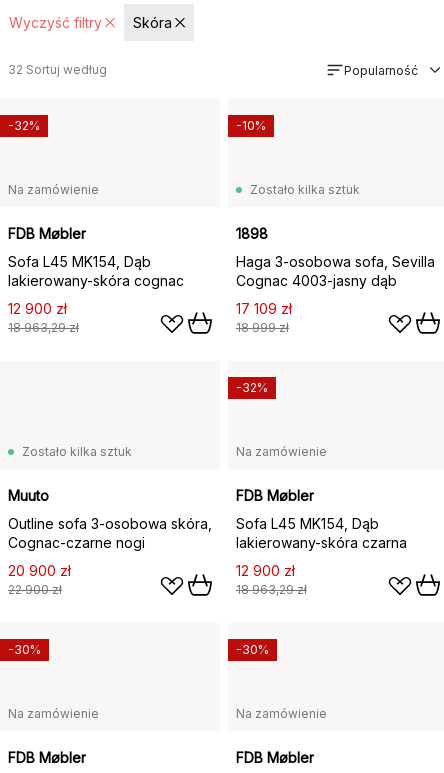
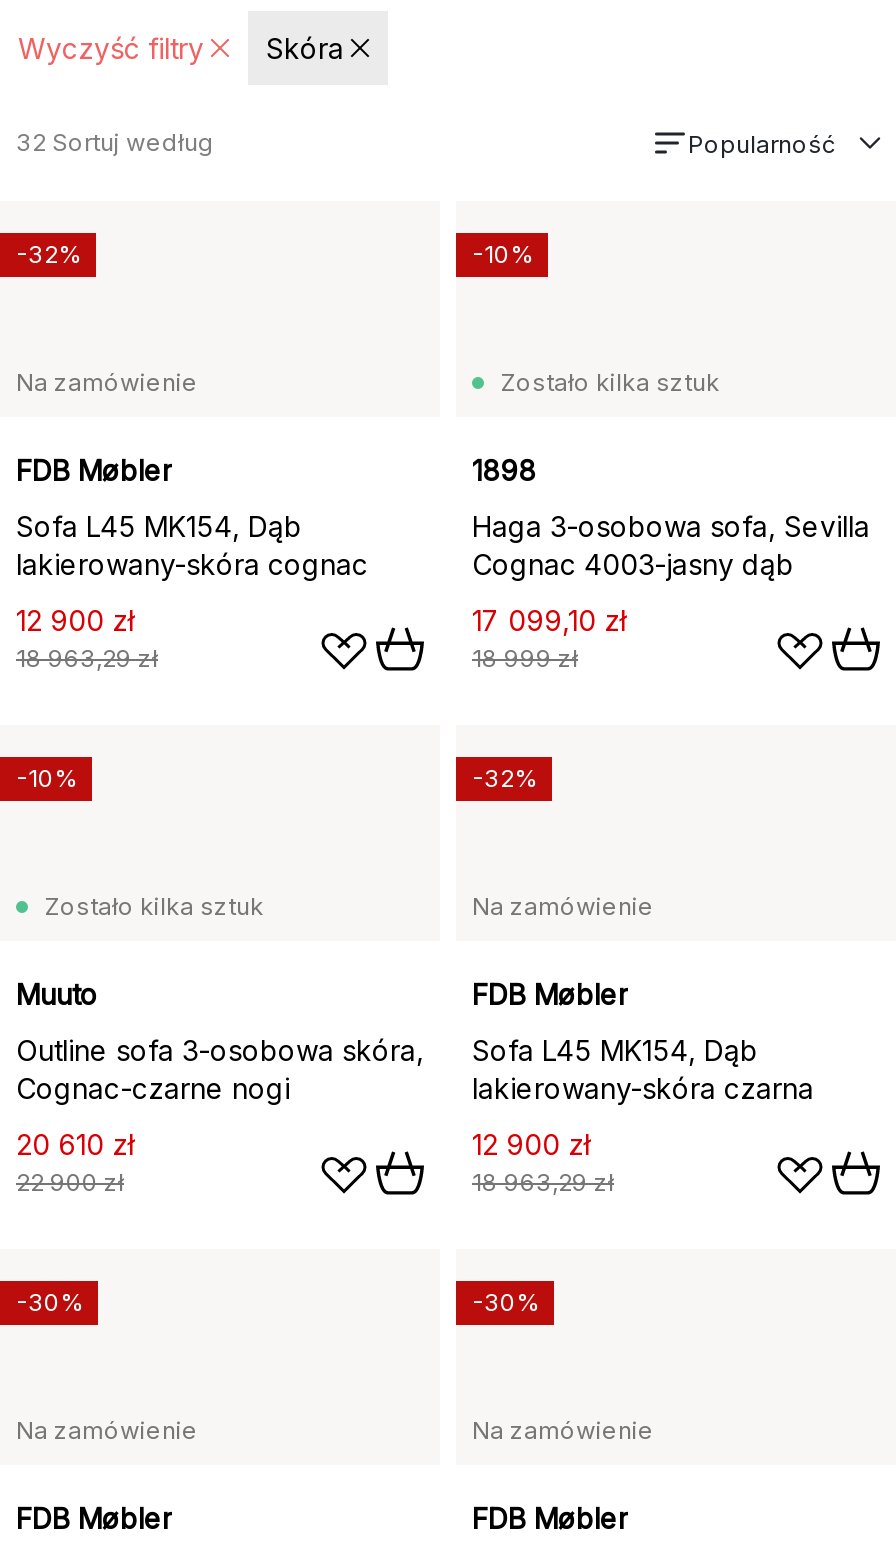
[236,300,292,317] 17 109 zł -> [472,603,626,637] 17 099,10 zł
none -> [16,763,76,793] -10%
[8,562,71,579] 20 900 zł -> [16,1127,134,1161] 20 610 zł

